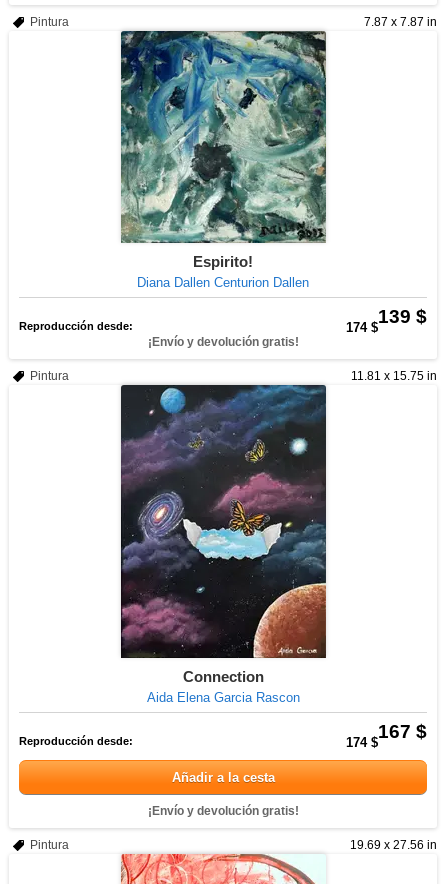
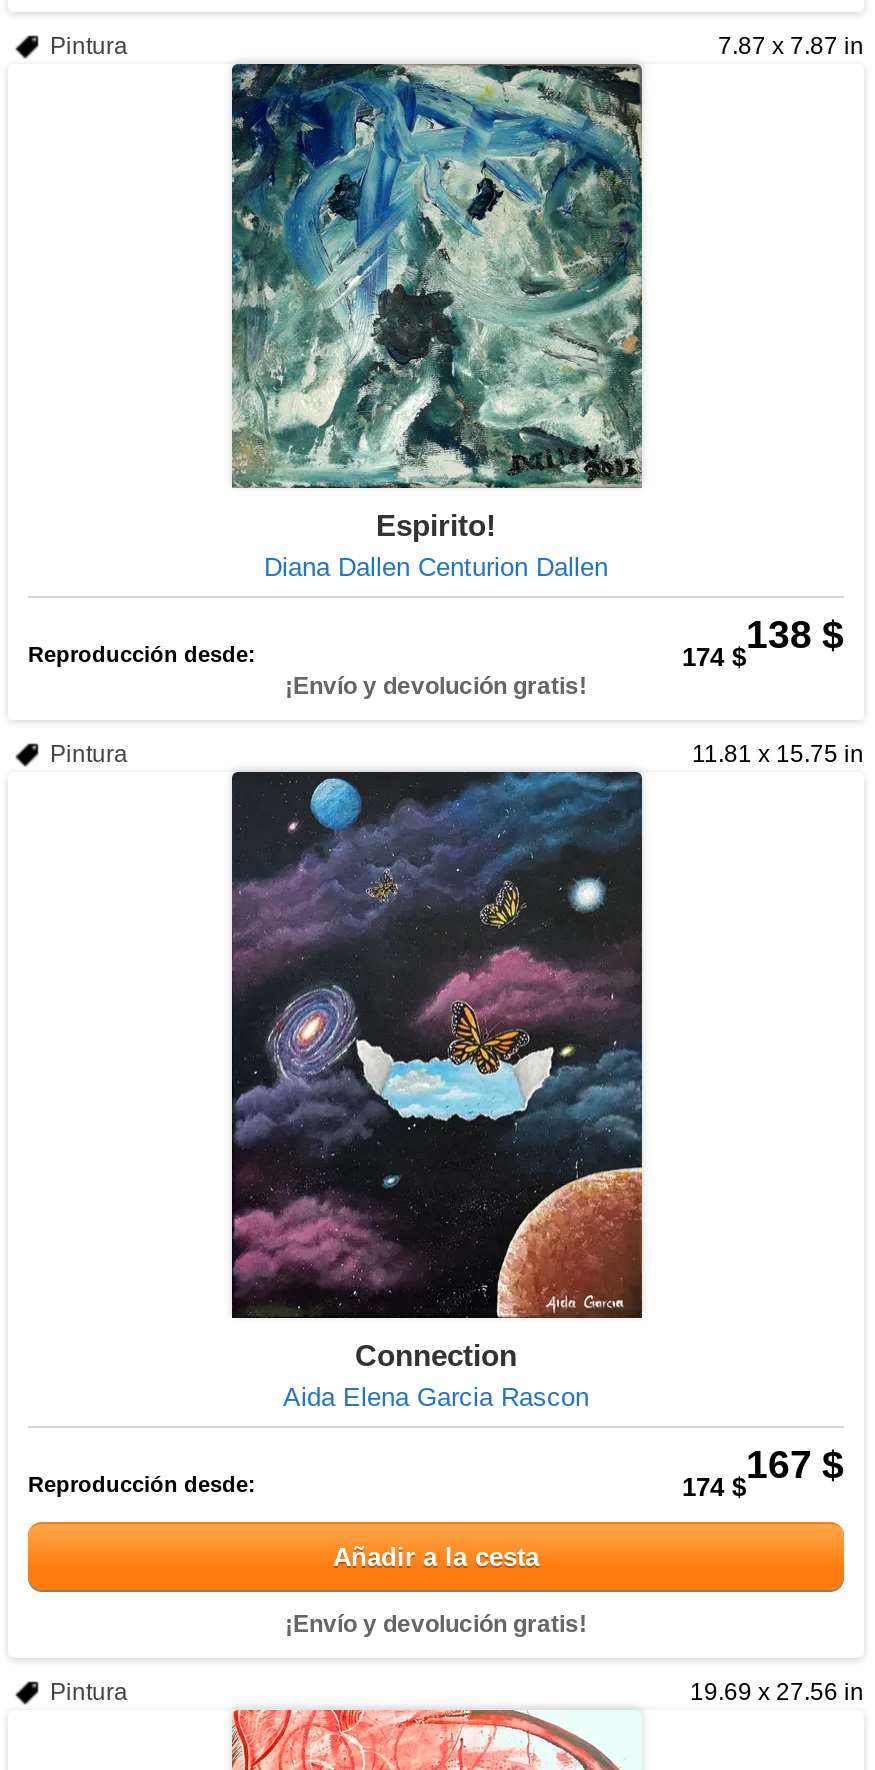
[378,305,427,327] 139 $ -> [746,612,844,656] 138 $

